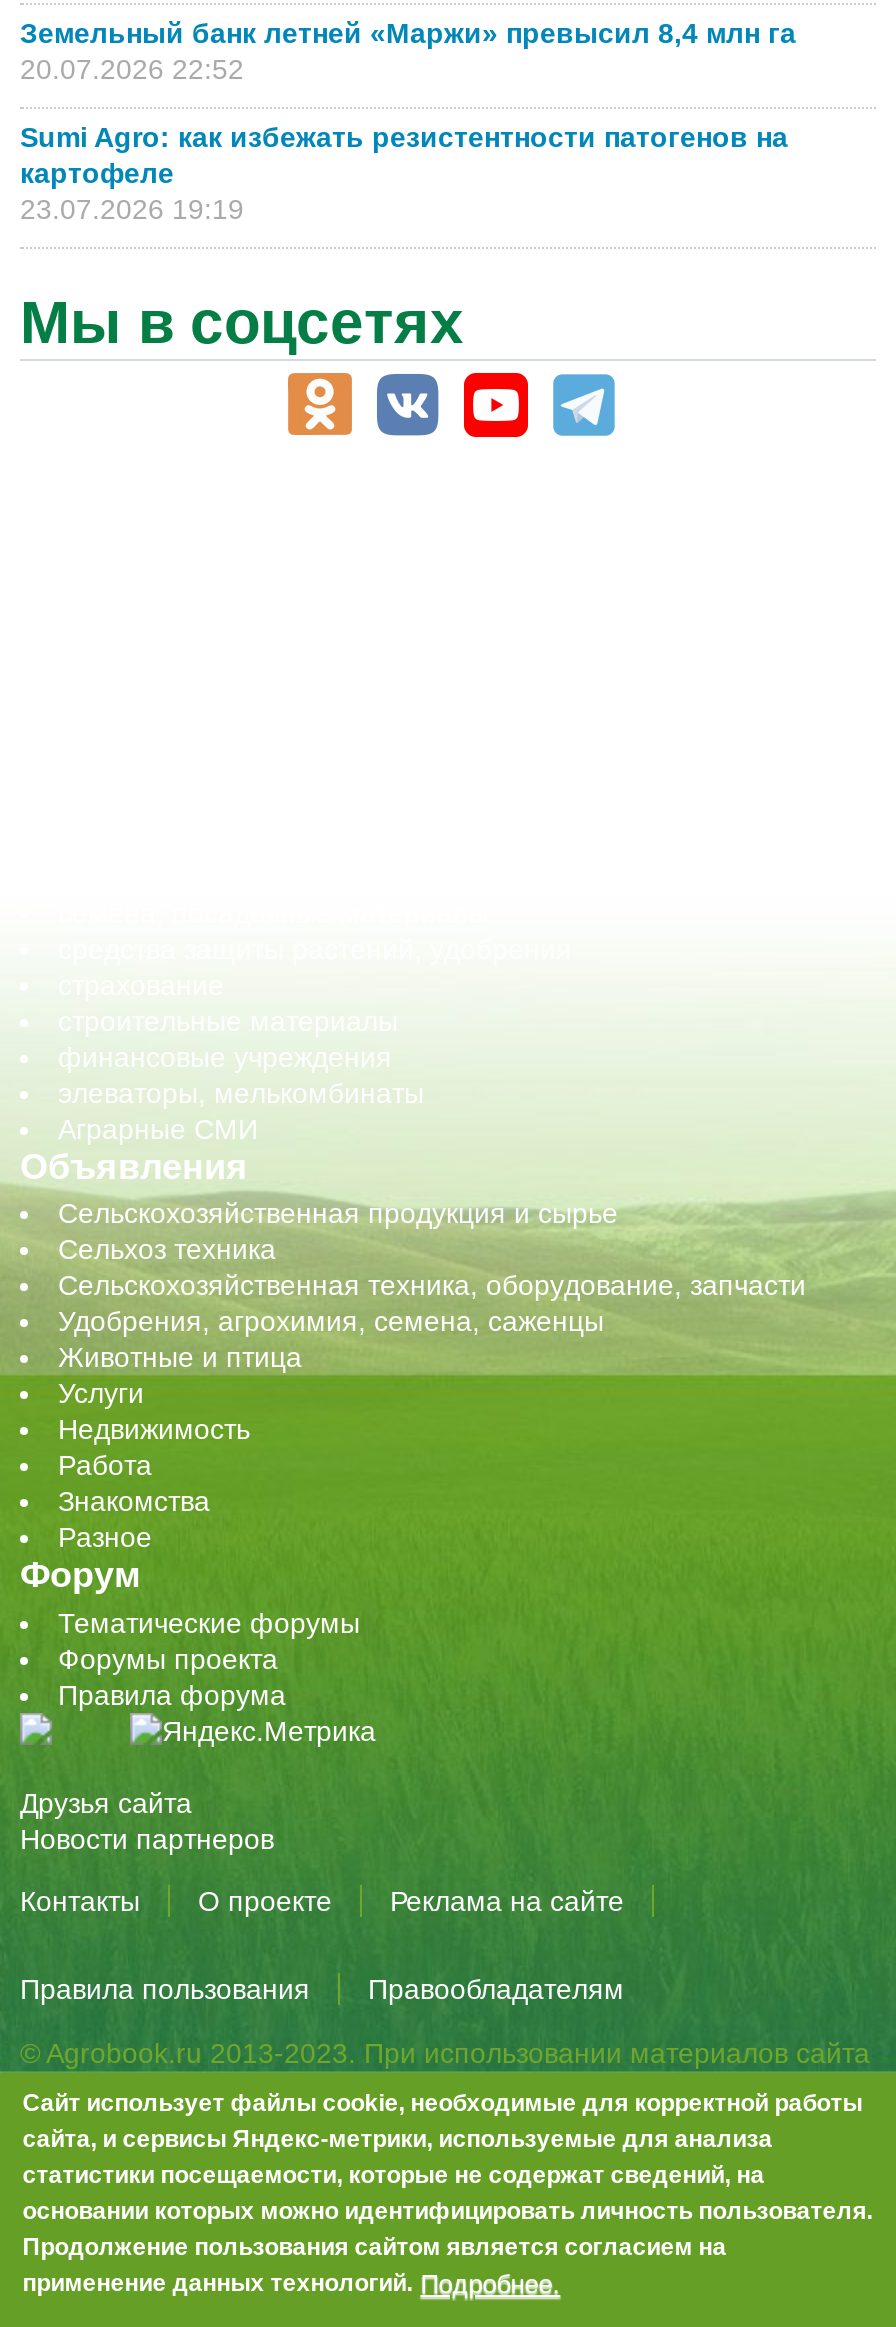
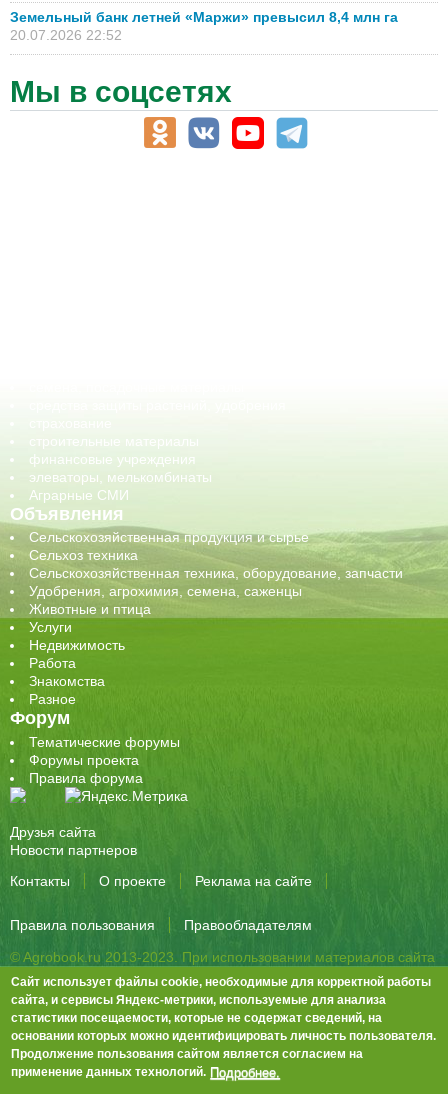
[20,121,788,225] Sumi Agro: как избежать резистентности патогенов на | картофеле | 23.07.2026 19:19 -> none

